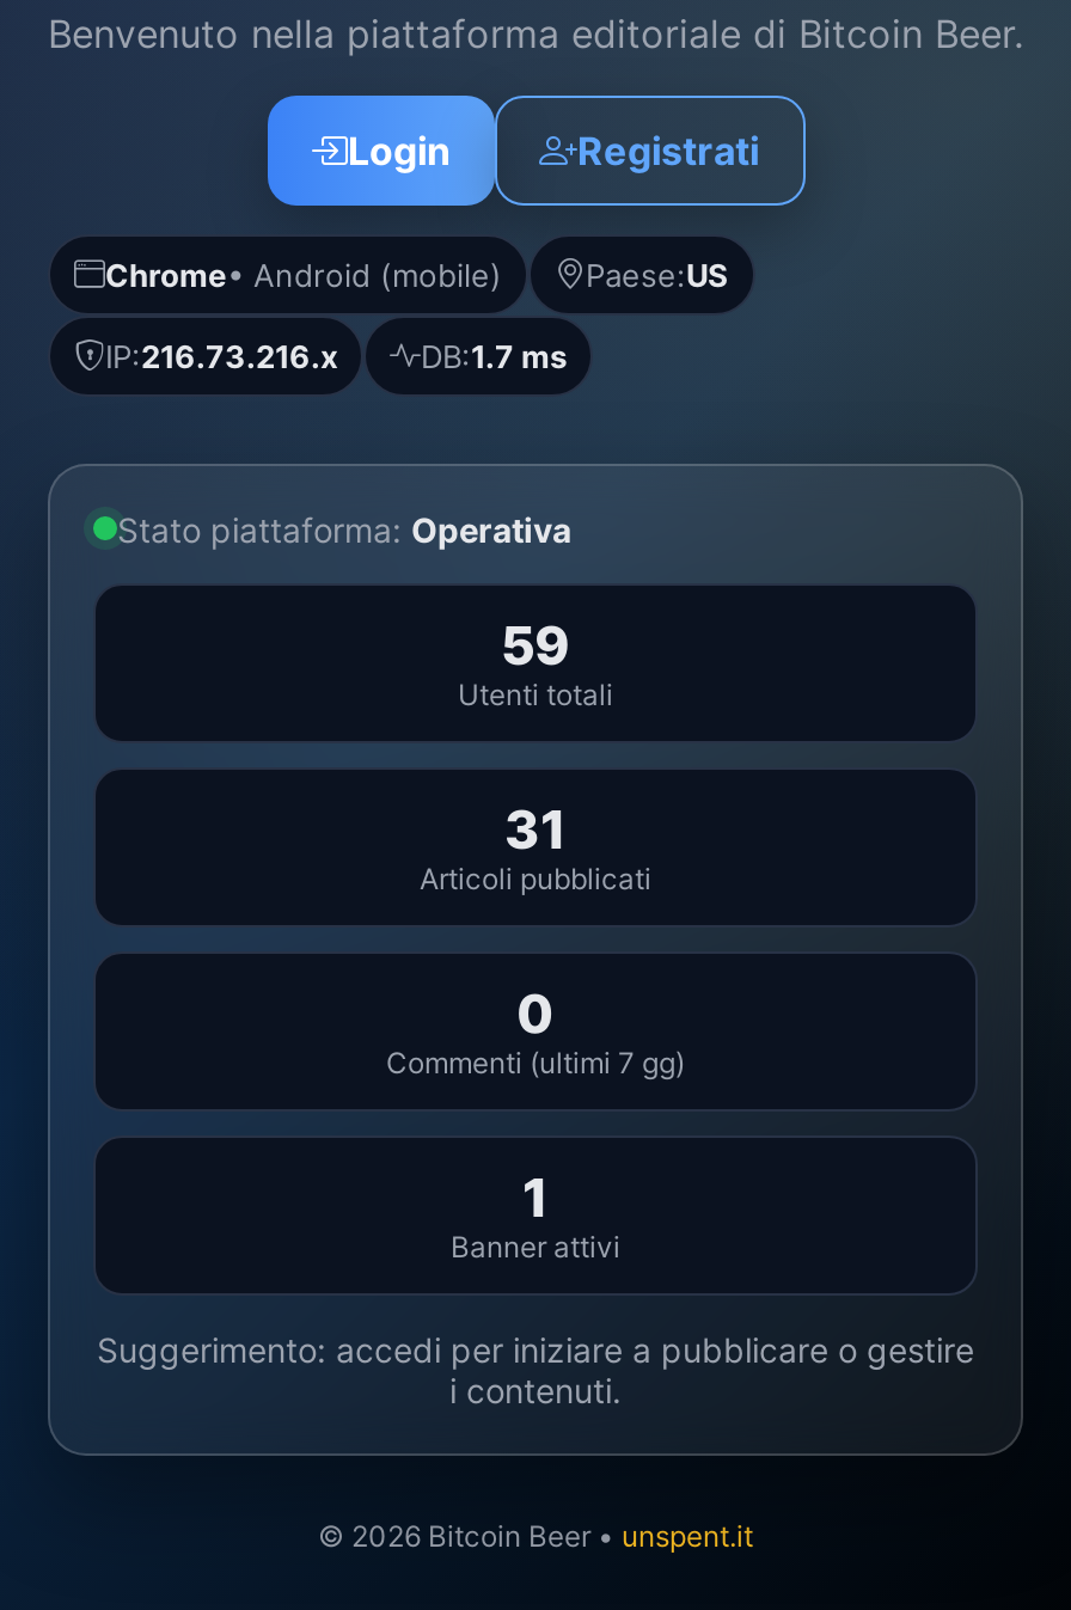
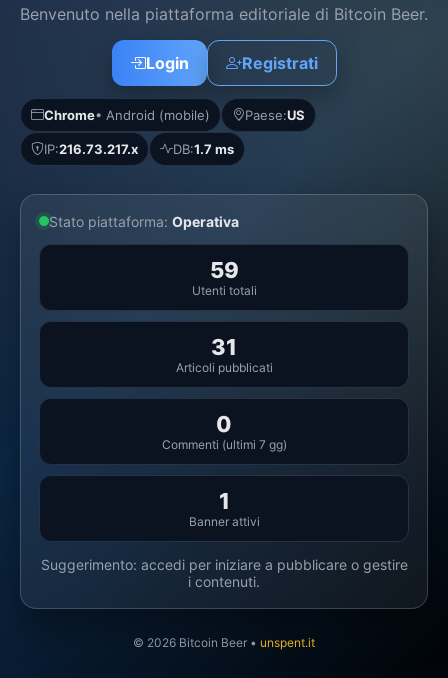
[105,336,337,374] IP:216.73.216.x -> [44,140,138,156] IP:216.73.217.x

